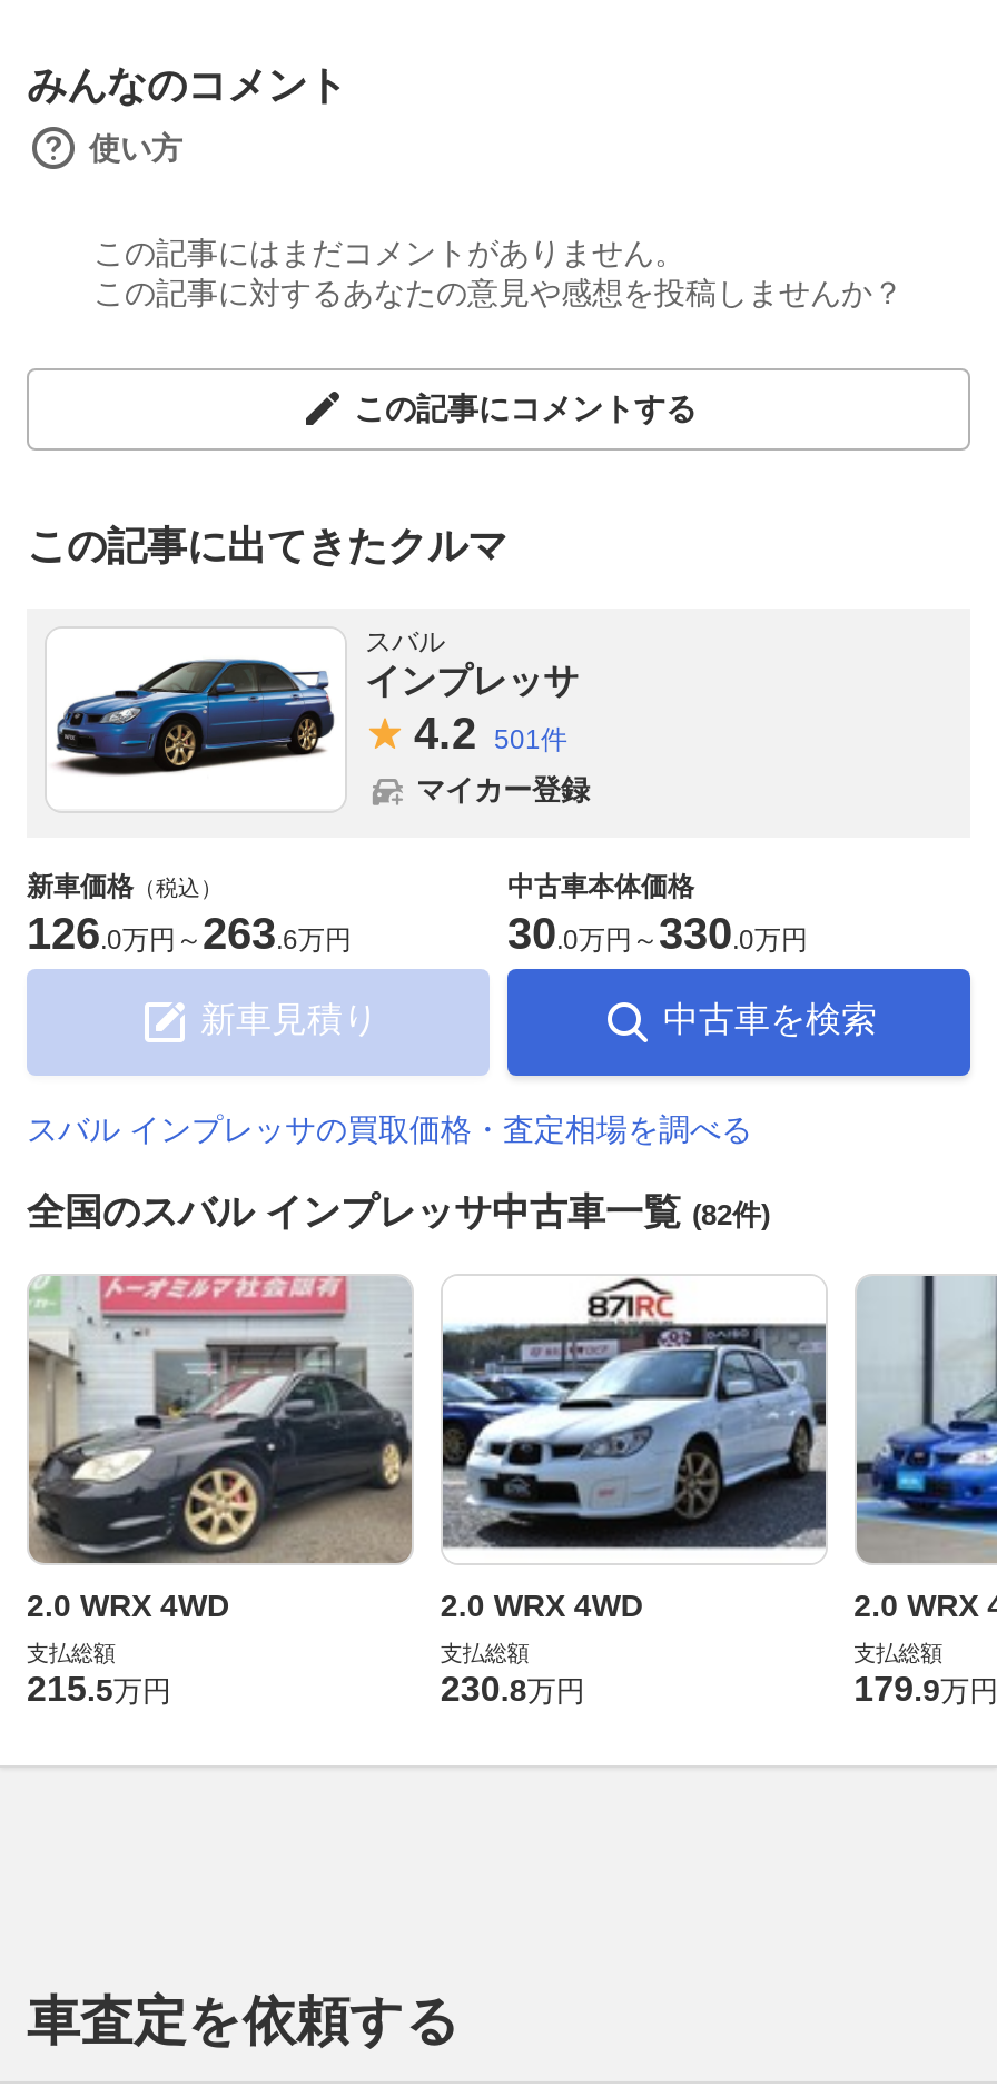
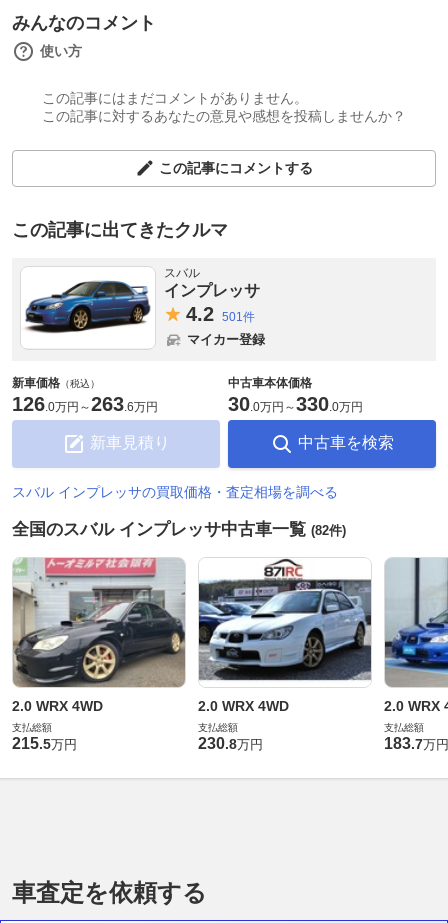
[854,1670,997,1708] 179.9万円 -> [384,735,448,752] 183.7万円

